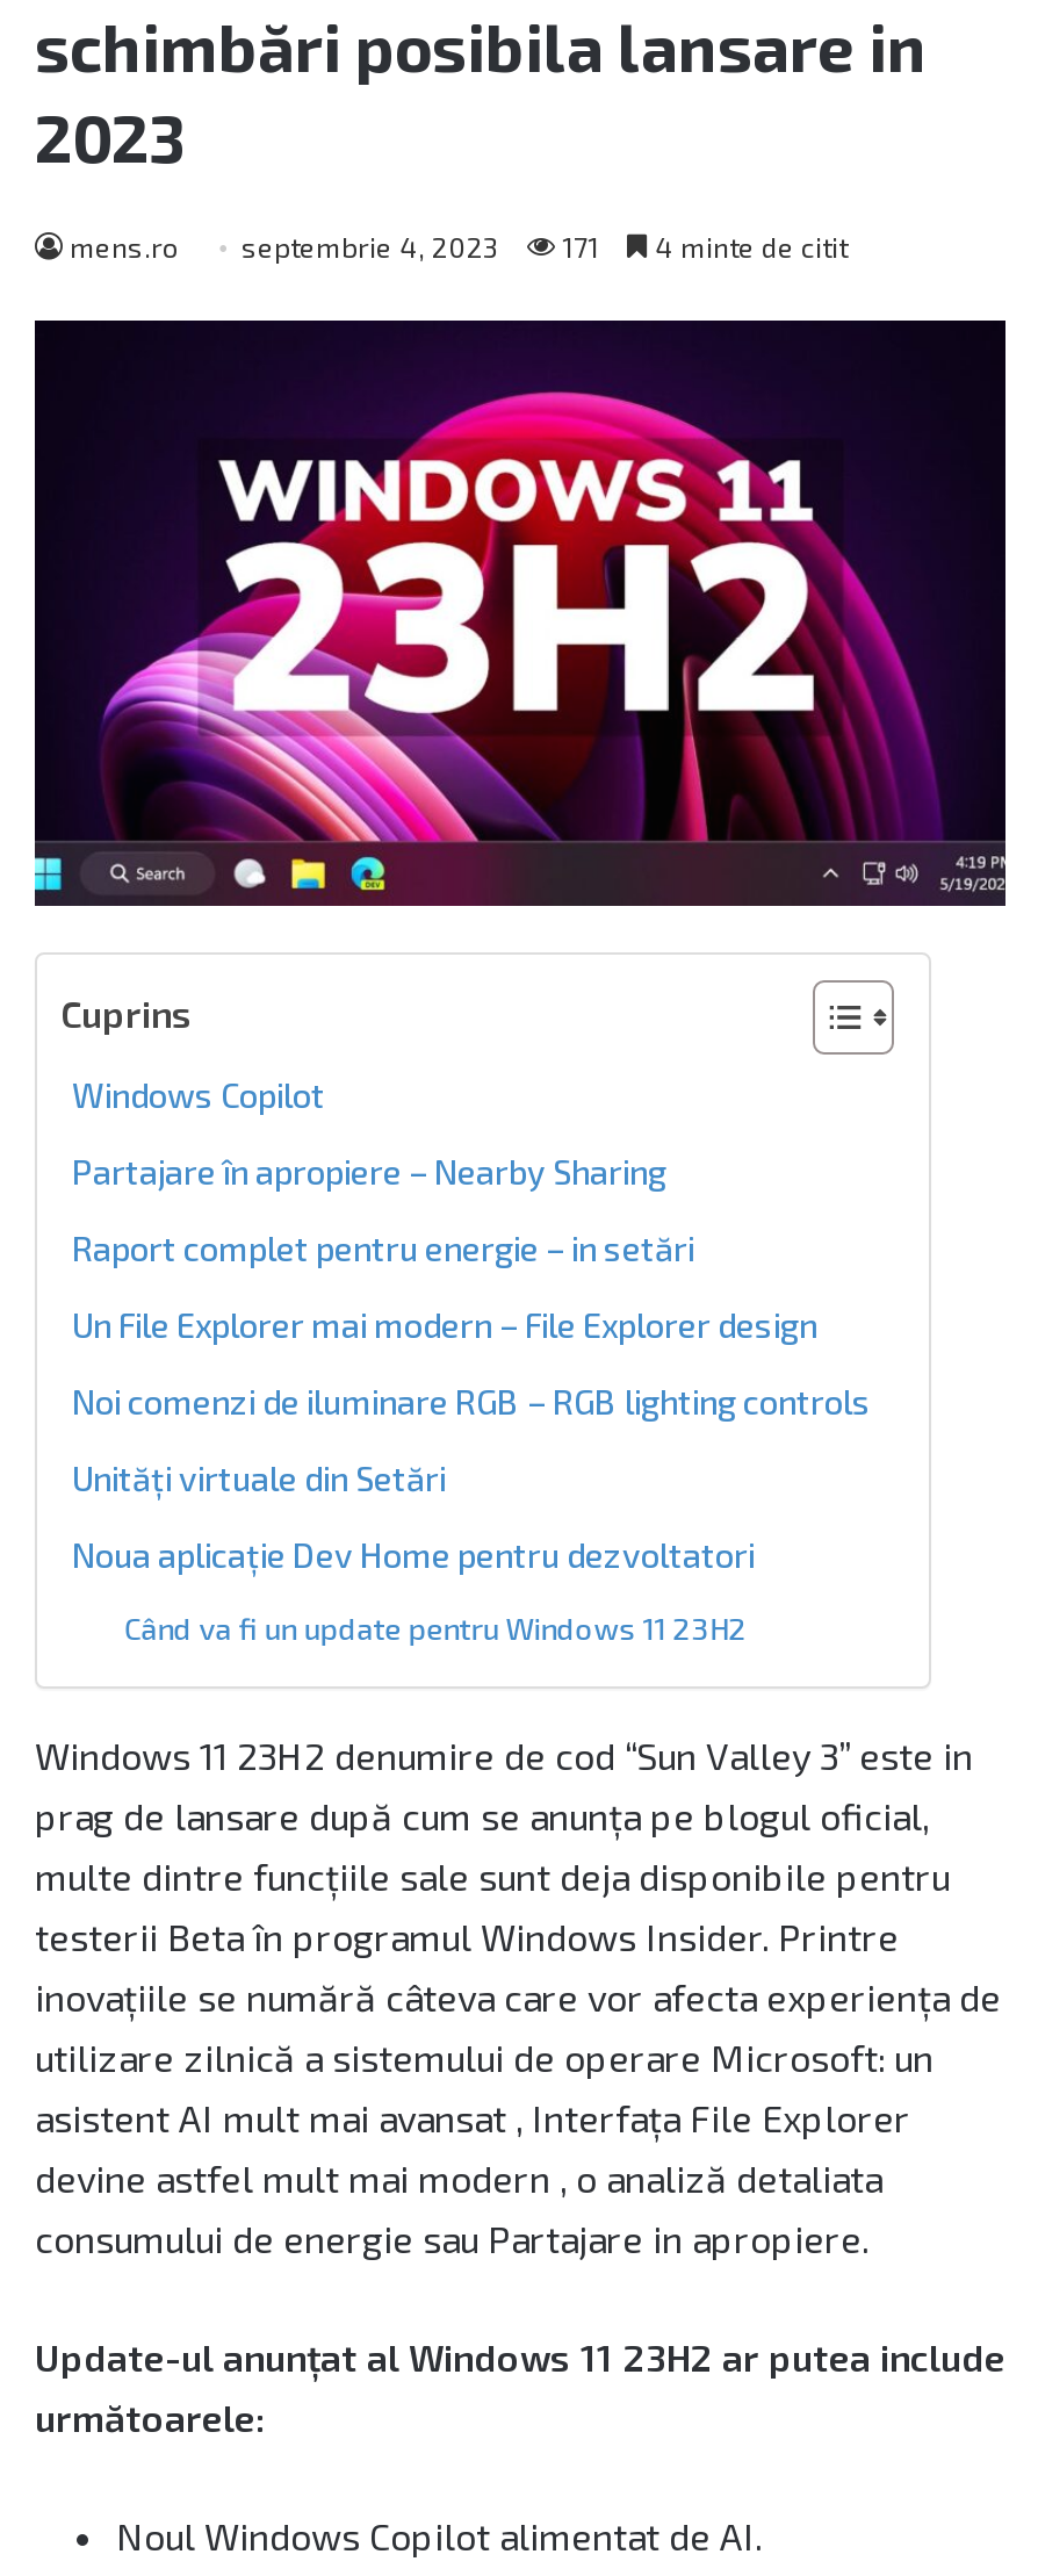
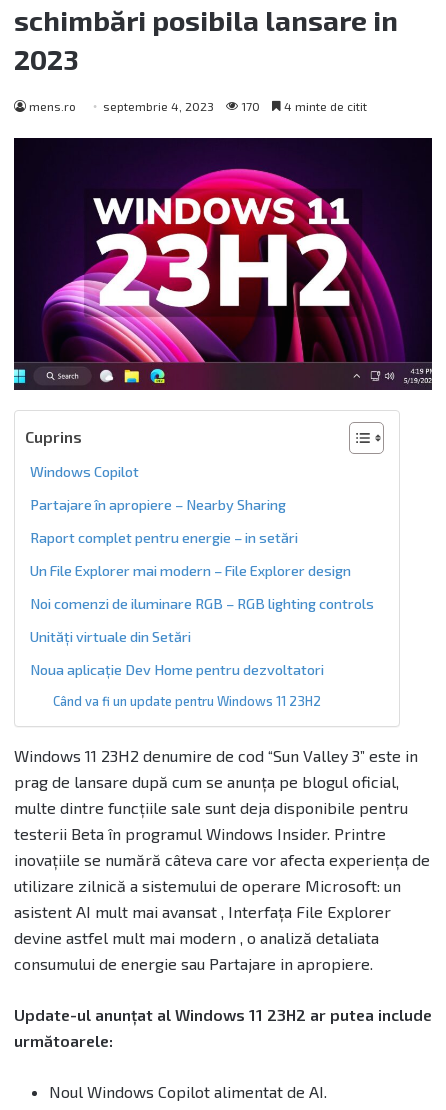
[70,231,848,263] mens.ro septembrie 4, 2023 171 4 minte de citit -> [29,99,367,113] mens.ro septembrie 4, 2023 170 4 minte de citit

